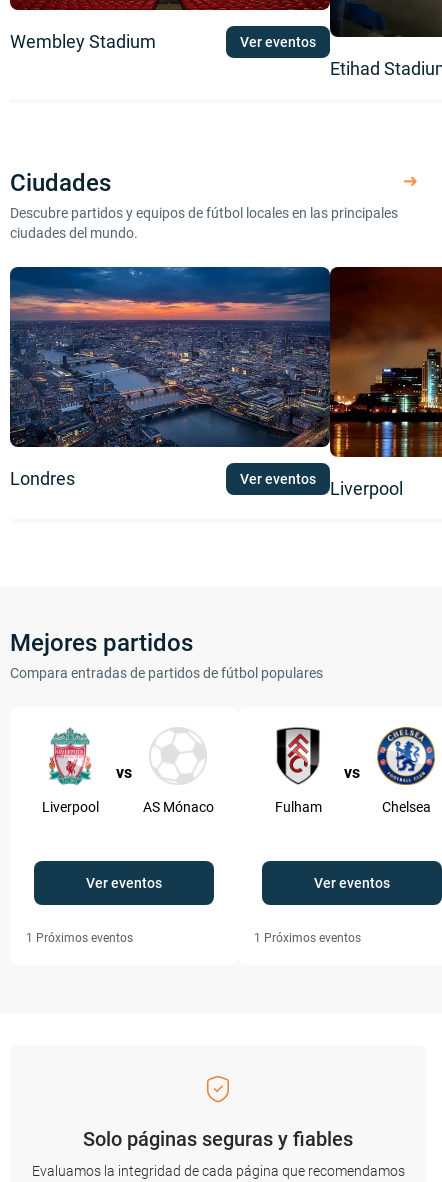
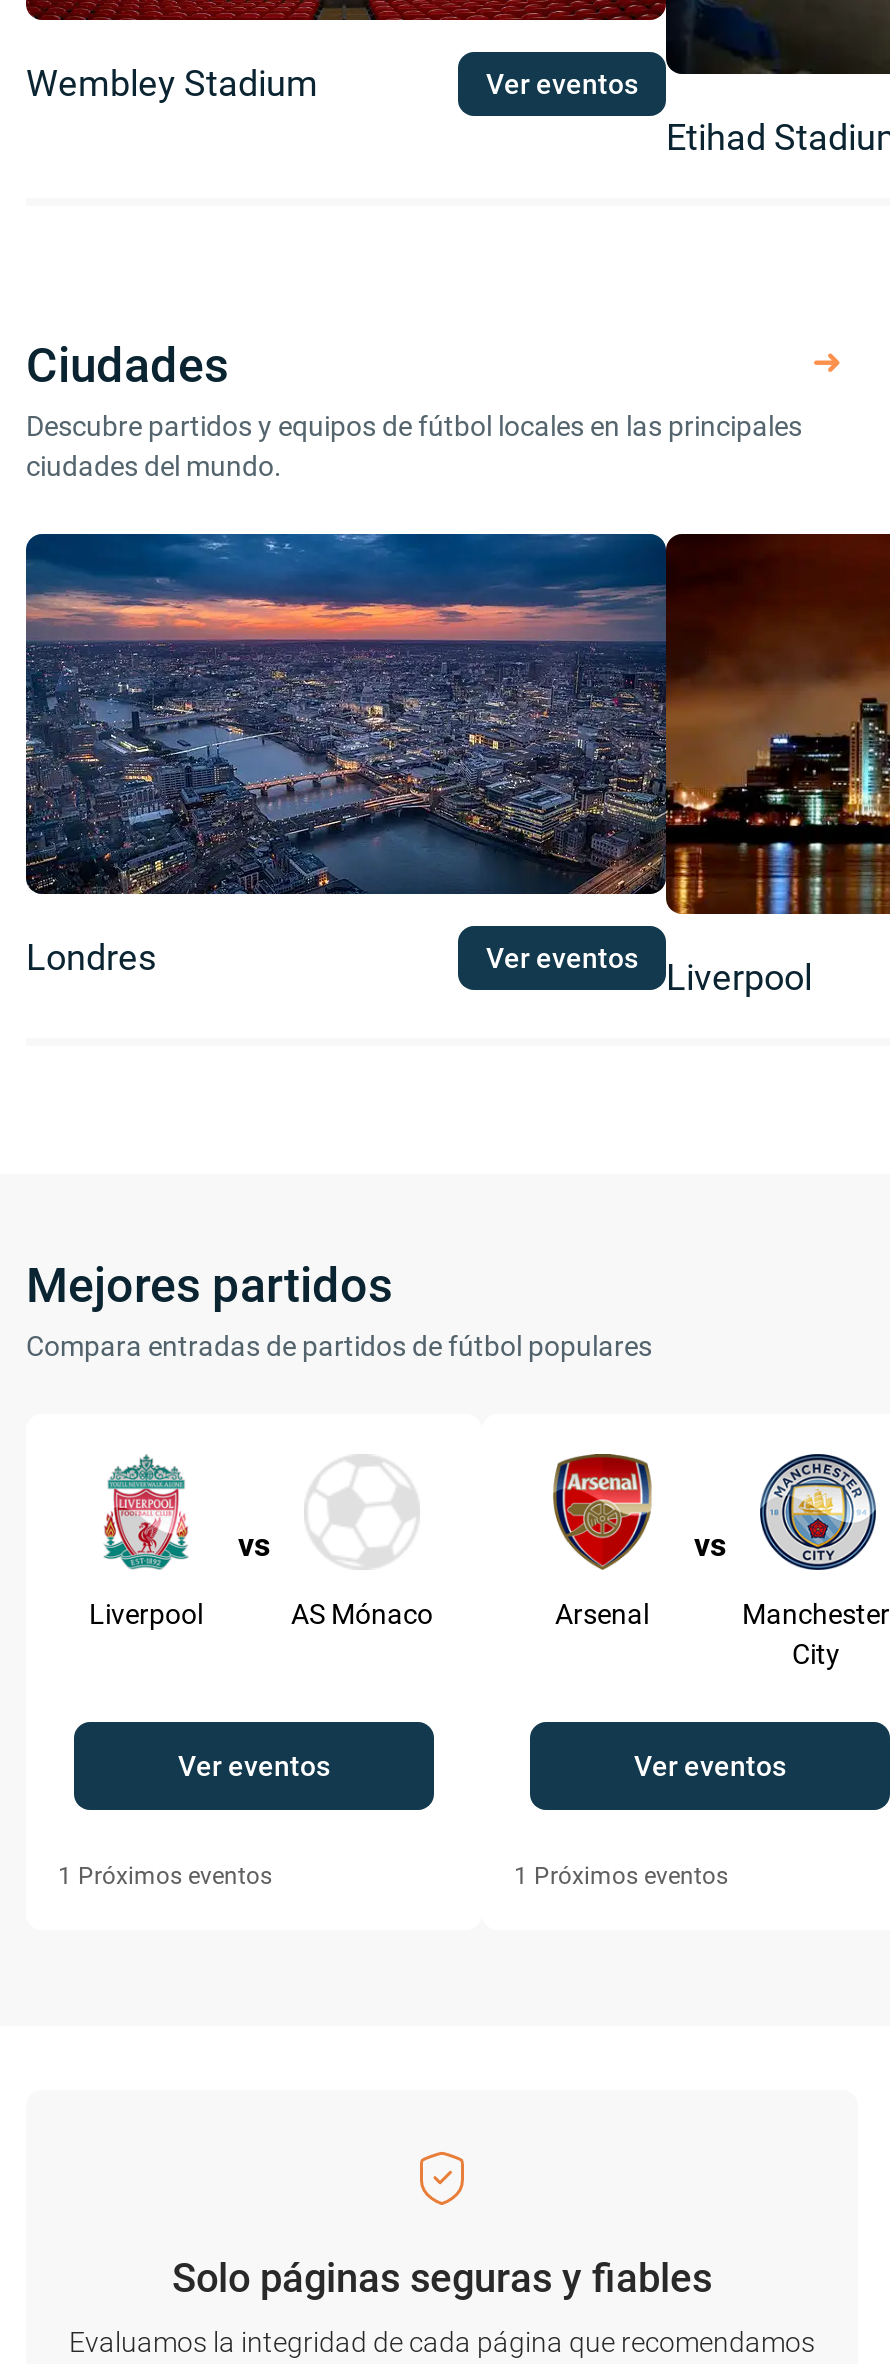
[274,727,323,784] [image] -> [550,1454,654,1570] [image]
[274,726,436,815] [image] | Fulham | Chelsea -> [555,1452,890,1670] [image] | Arsenal | Manchester | City

